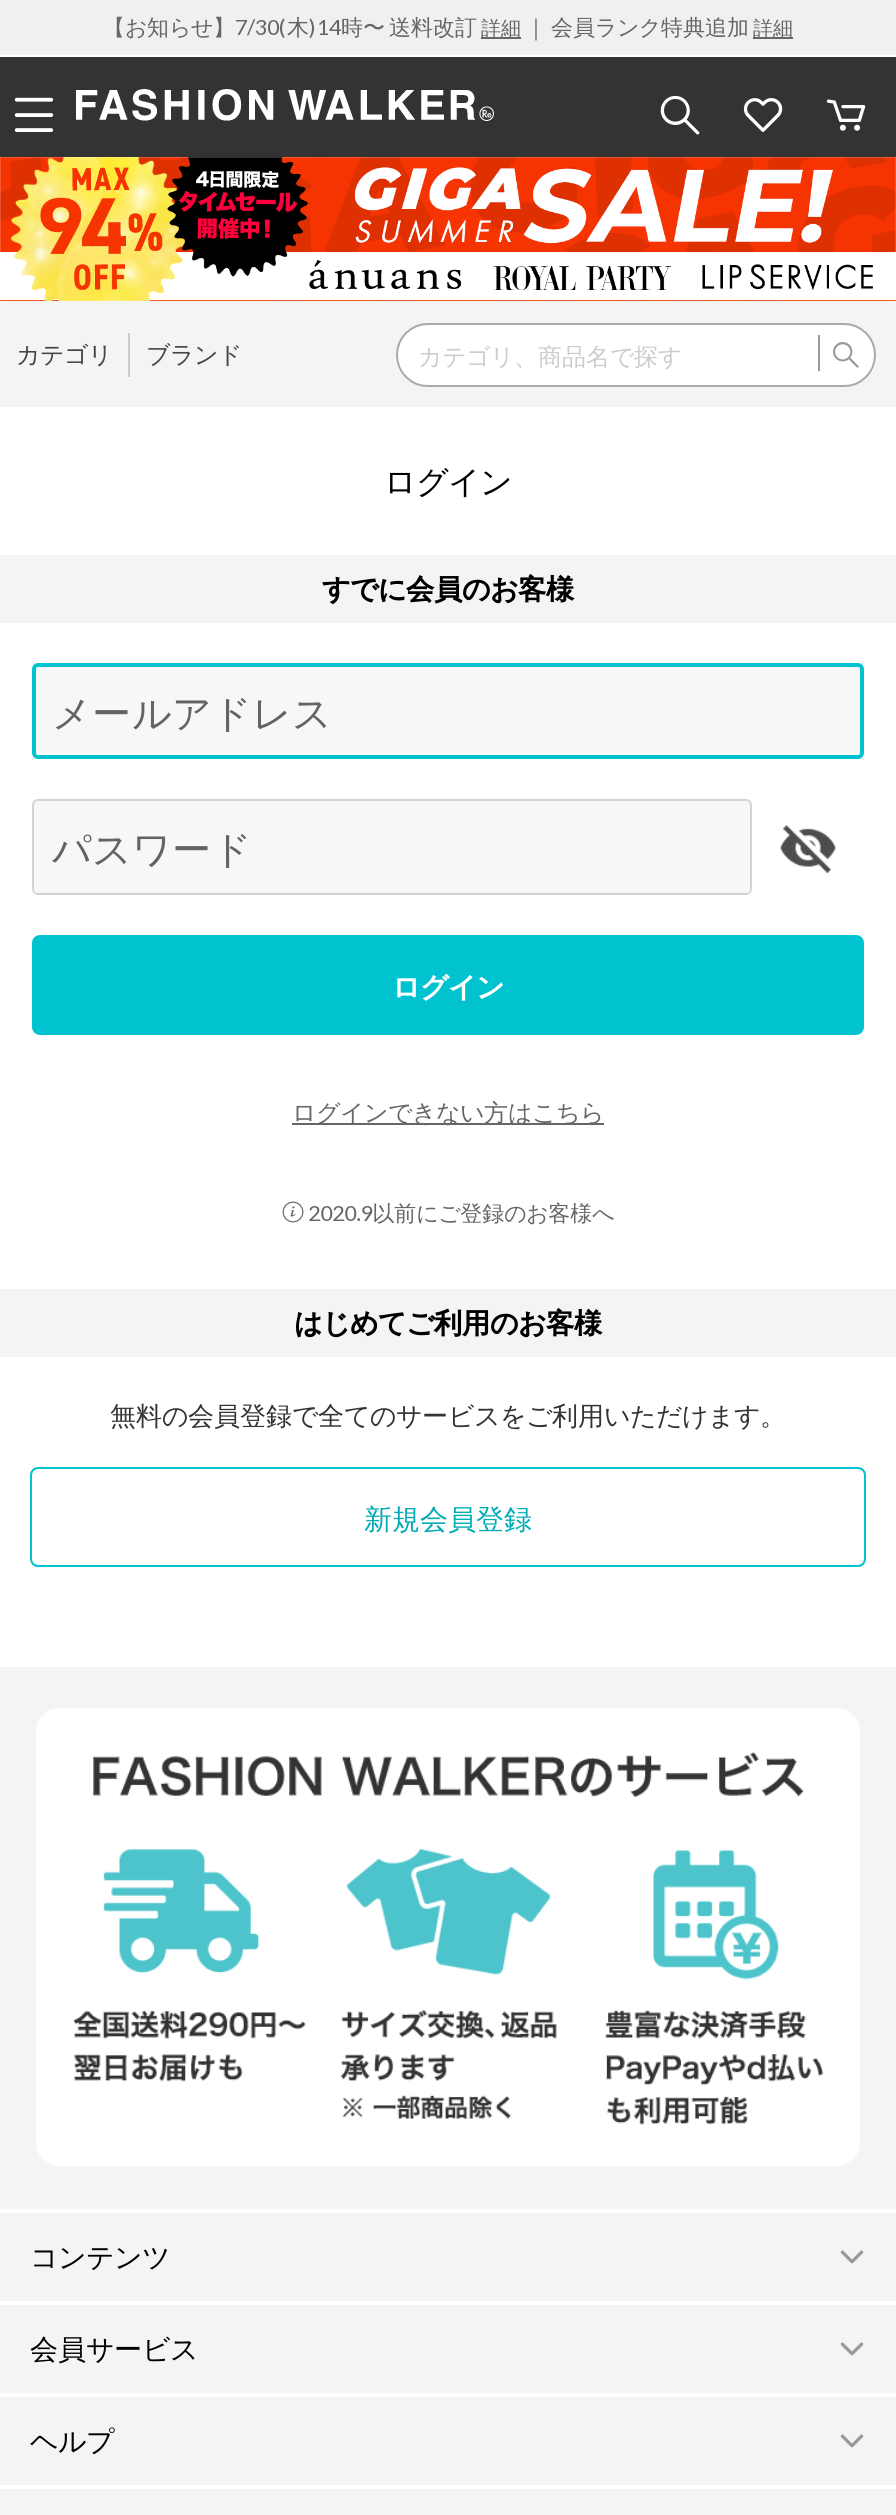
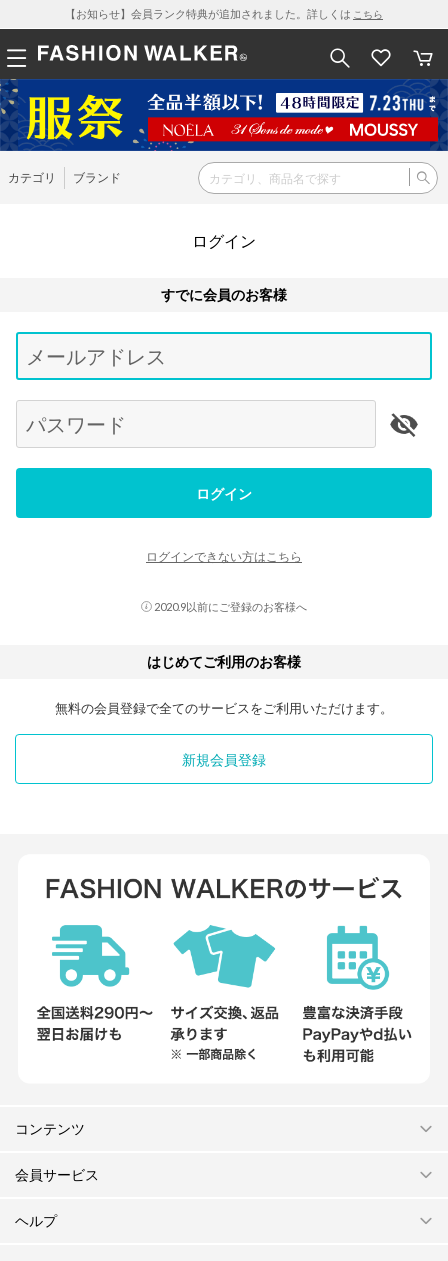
[103,13,793,39] 【お知らせ】7/30(木)14時〜 送料改訂詳細｜ 会員ランク特典追加詳細 -> [65,7,383,20] 【お知らせ】会員ランク特典が追加されました。詳しくはこちら
[6,155,890,303] [image] -> [3,79,445,152] [image]

